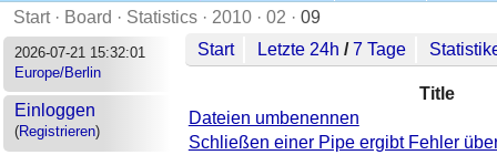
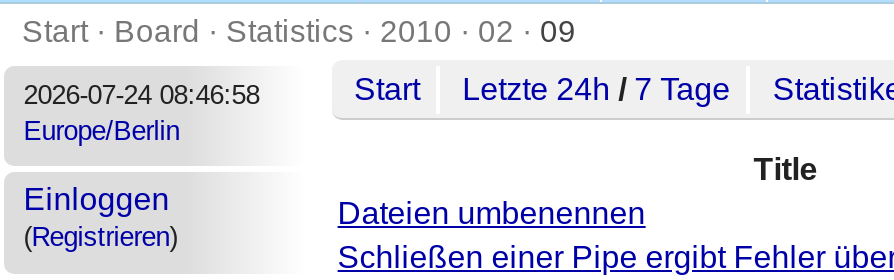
[14,44,145,60] 2026-07-21 15:32:01 -> [24,79,260,109] 2026-07-24 08:46:58

